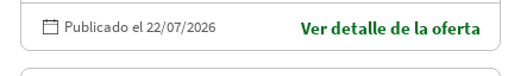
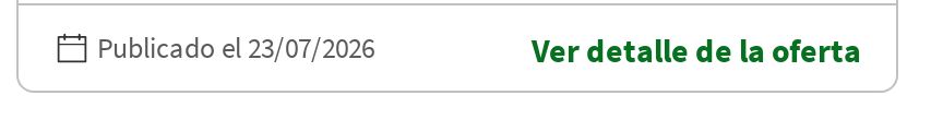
[64,17,215,37] Publicado el 22/07/2026 -> [97,30,374,67] Publicado el 23/07/2026

